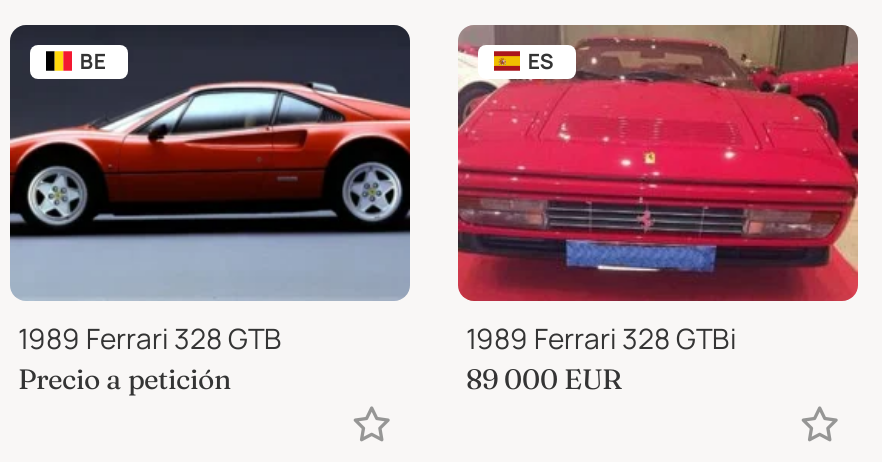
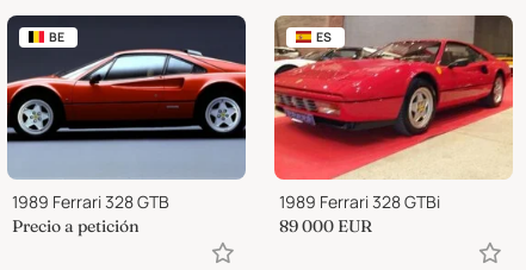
[456,27,860,303] [image] -> [273,15,514,180] [image]

